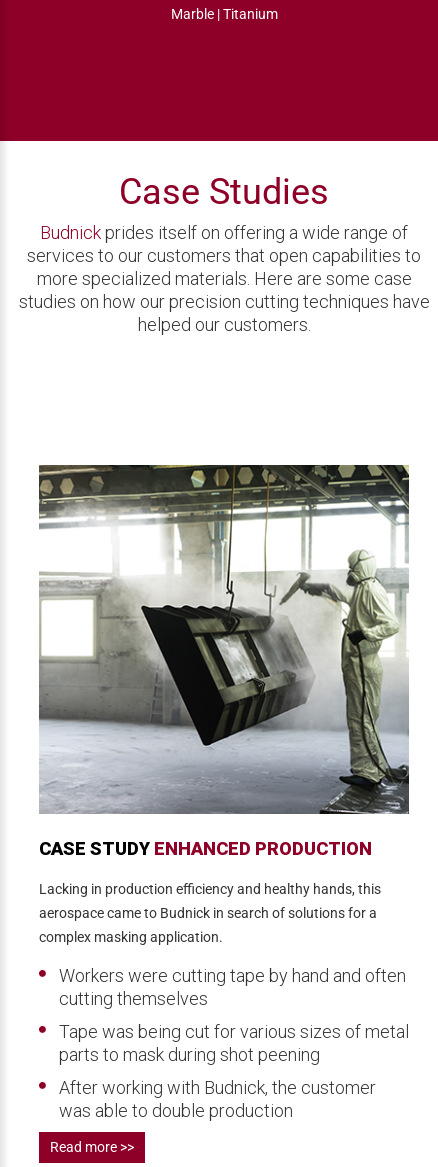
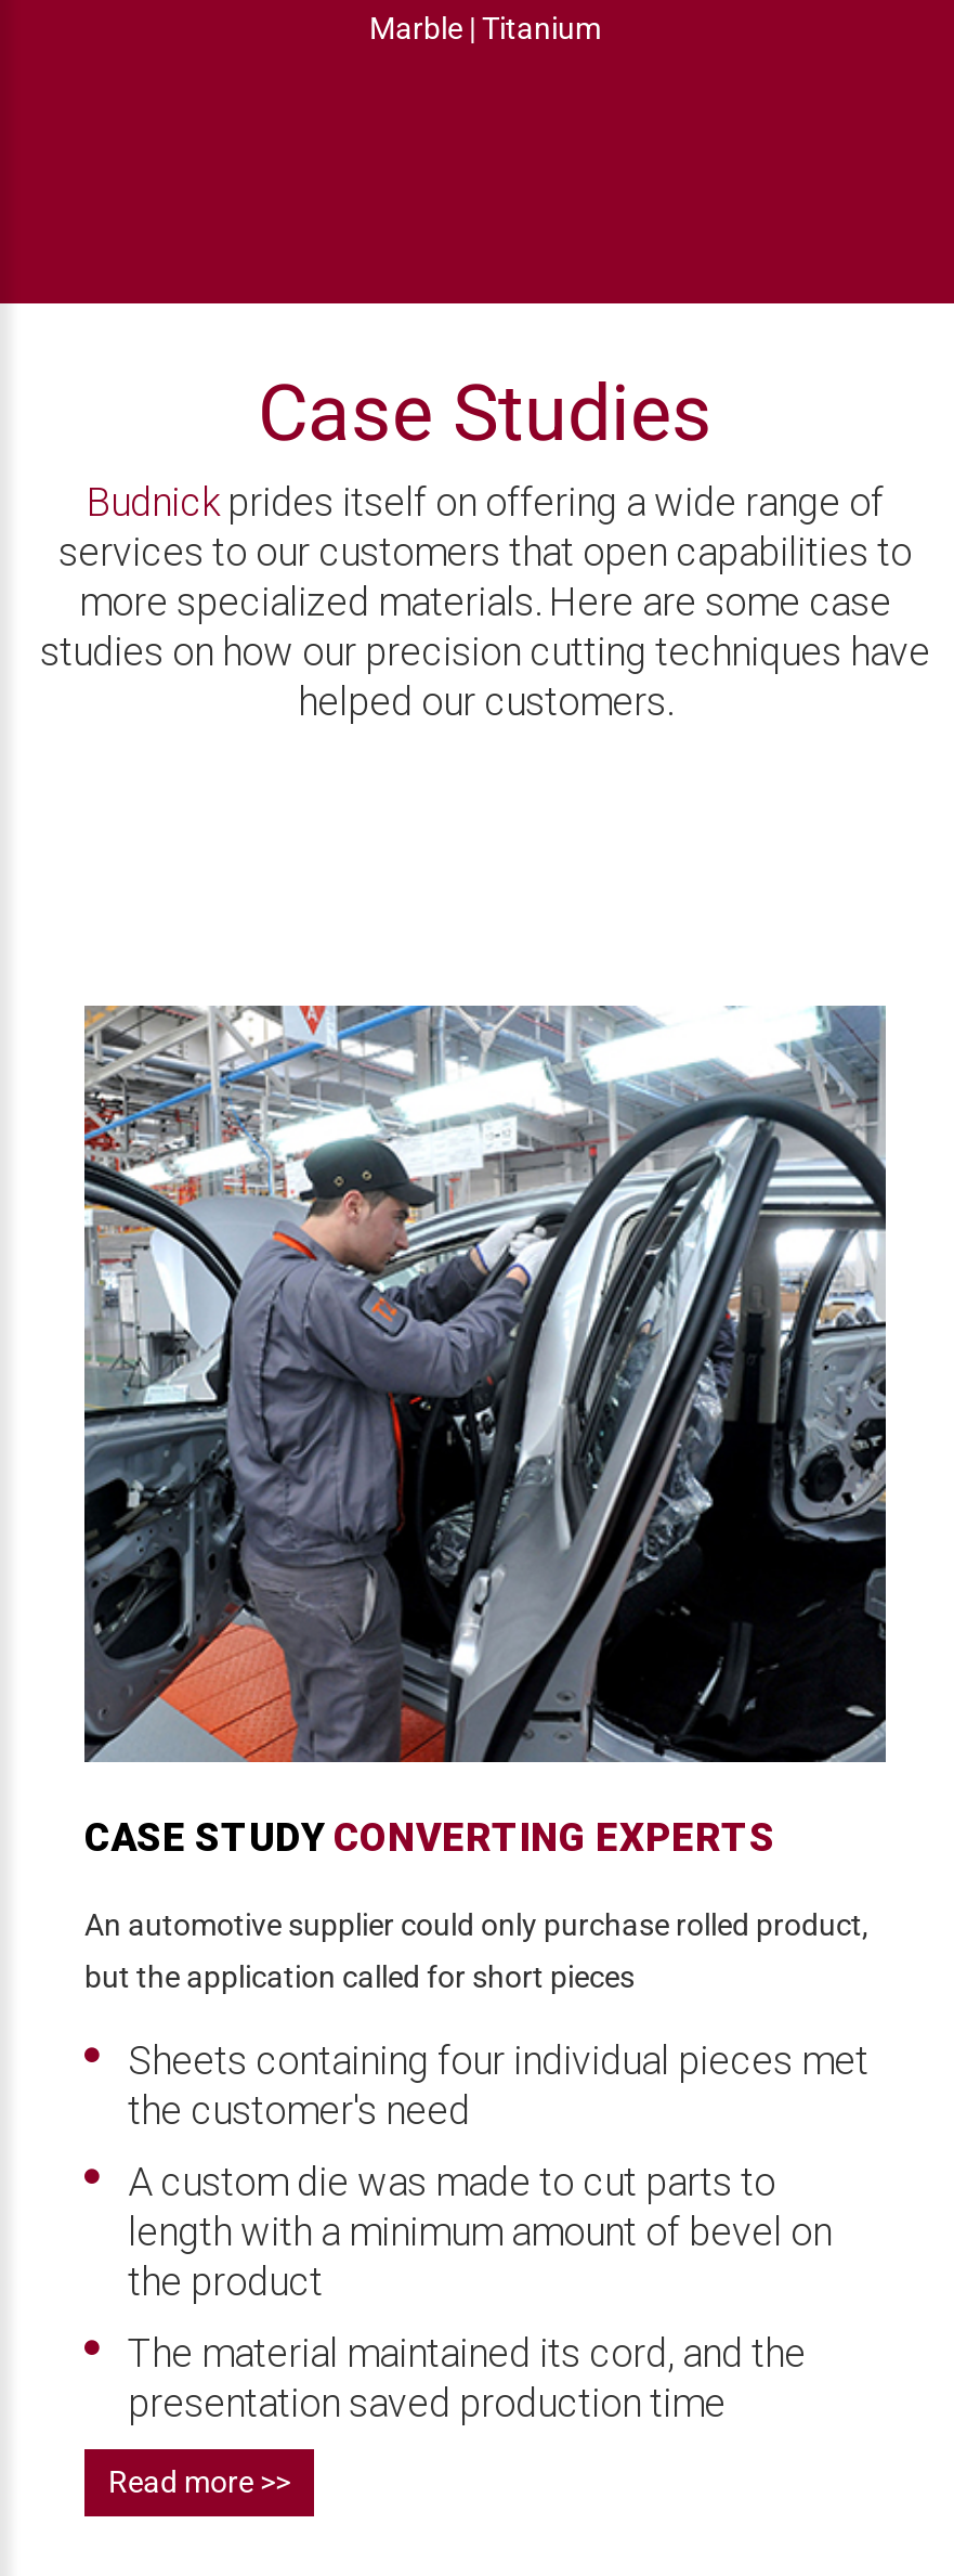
[39,464,409,1121] [image] | CASE STUDY ENHANCED PRODUCTION | Lacking in production efficiency and healthy hands, this | aerospace came to Budnick in search of solutions for a | complex masking application. | Workers were cutting tape by hand and often | cutting themselves | Tape was being cut for various sizes of metal | parts to mask during shot peening | After working with Budnick, the customer | was able to double production -> [82,1004,888,2426] [image] | CASE STUDY CONVERTING EXPERTS | An automotive supplier could only purchase rolled product, | but the application called for short pieces | Sheets containing four individual pieces met | the customer's need | A custom die was made to cut parts to | length with a minimum amount of bevel on | the product | The material maintained its cord, and the | presentation saved production time

